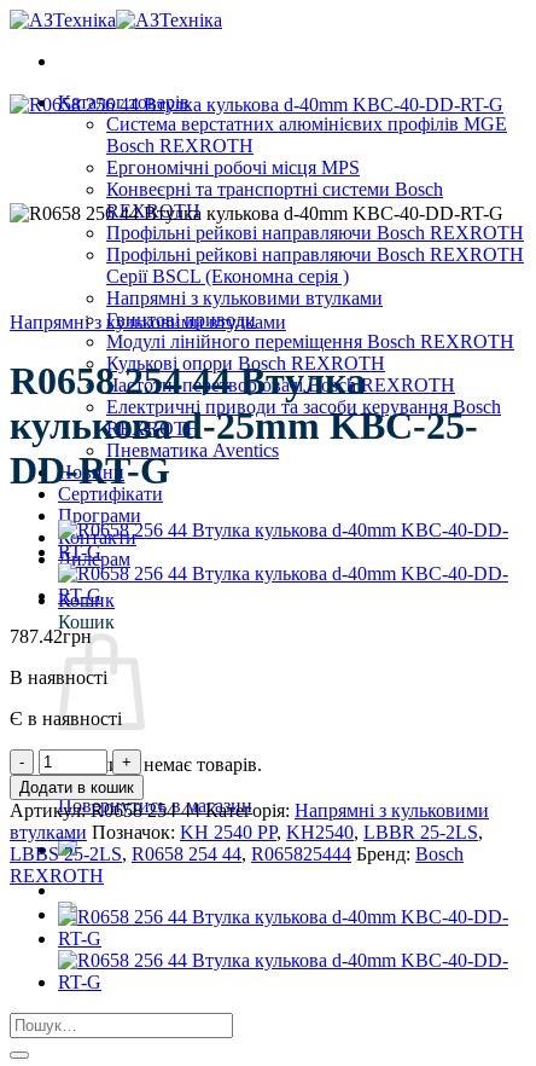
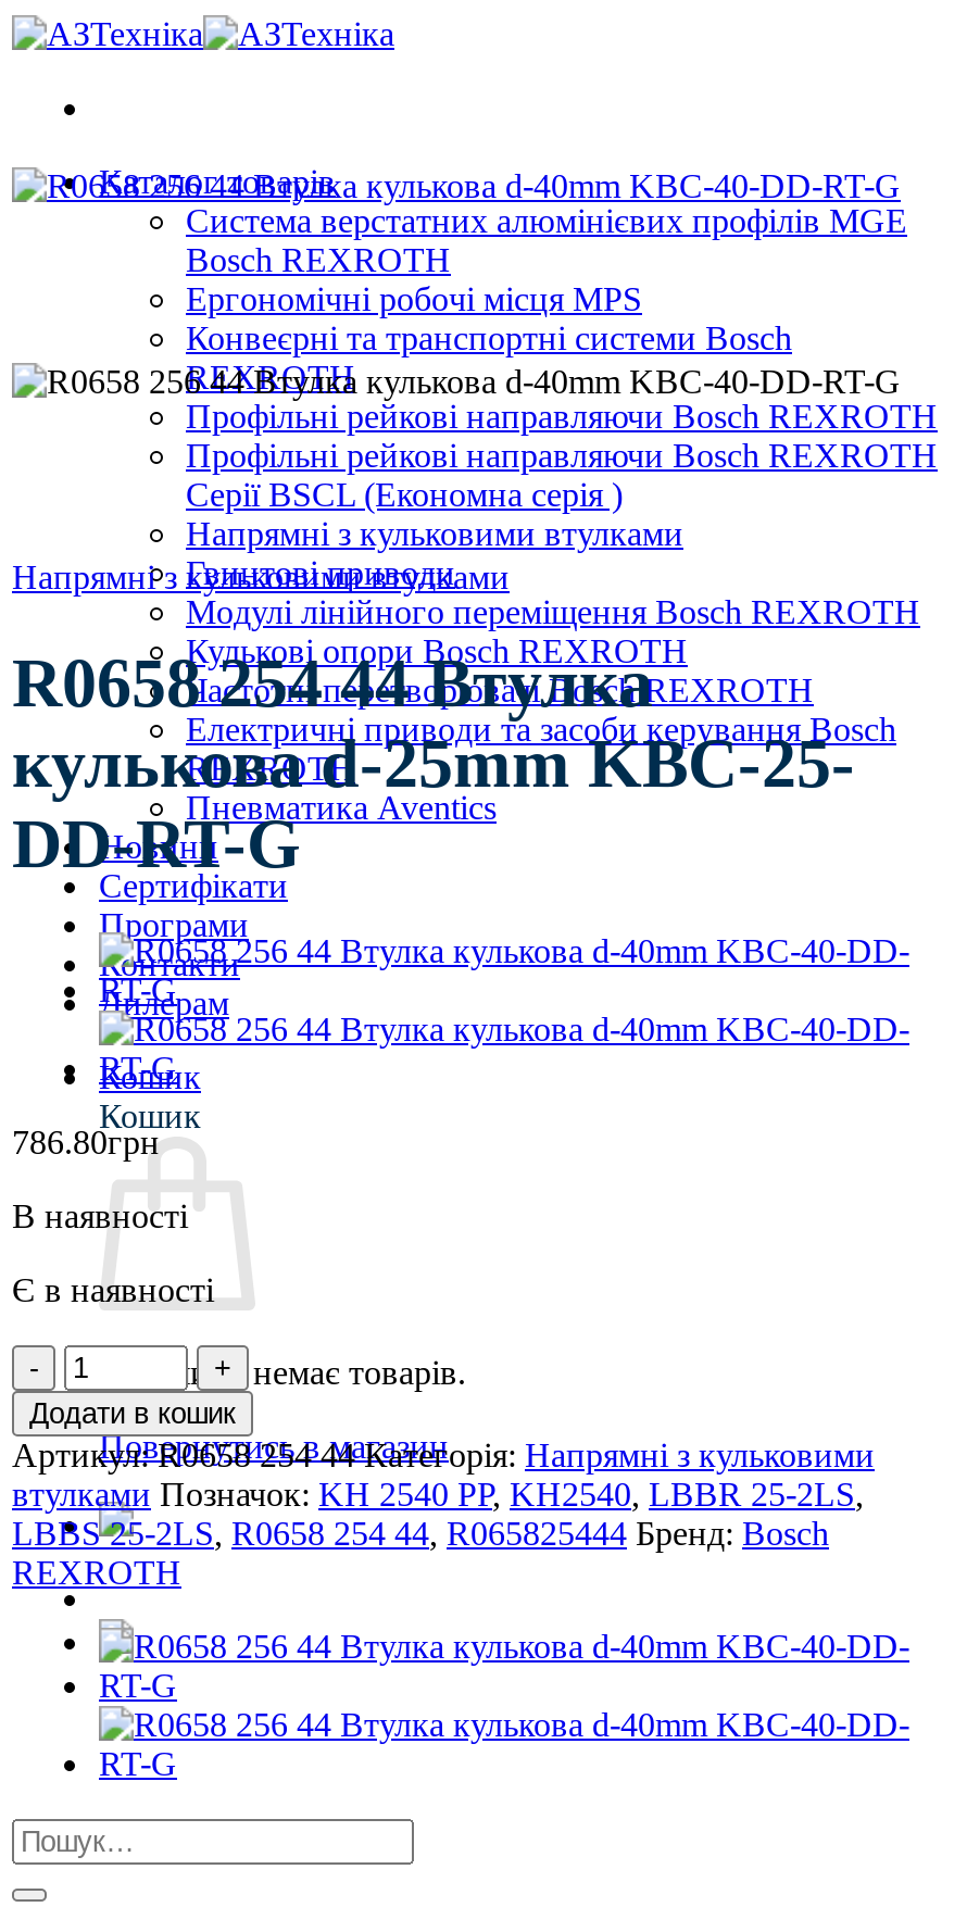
[10,626,92,646] 787.42грн -> [12,1123,160,1160] 786.80грн

